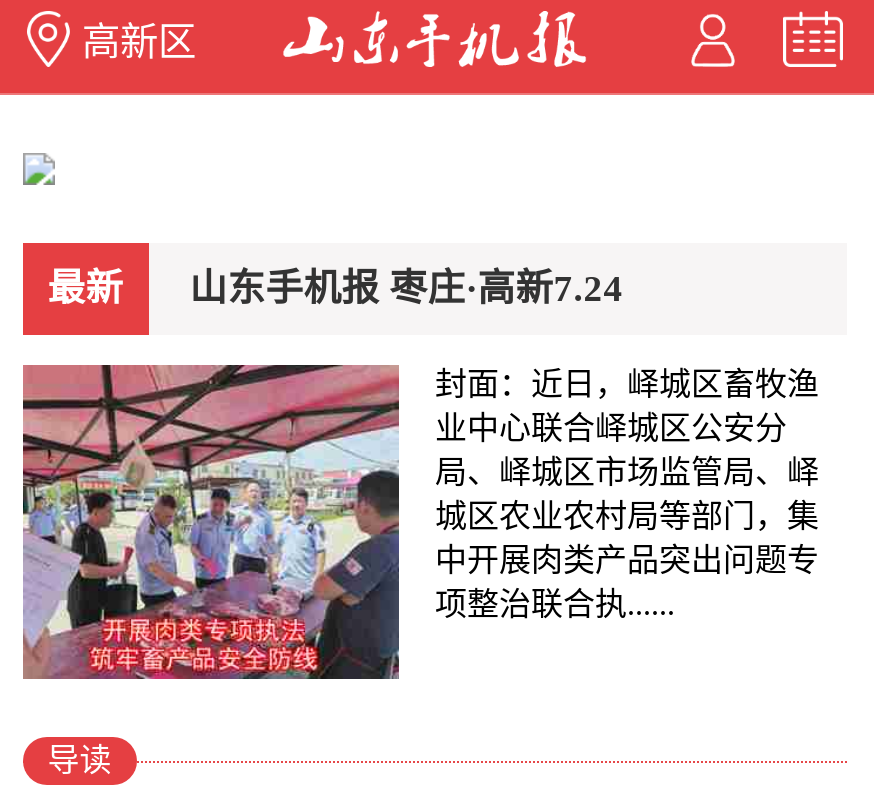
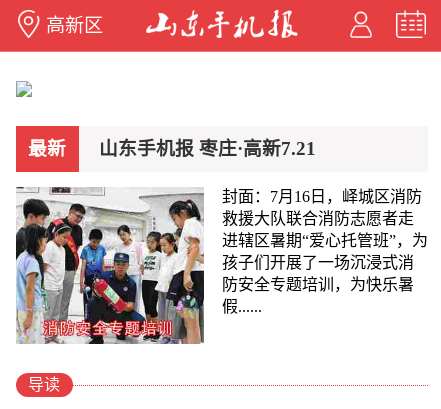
[189,266,623,308] 山东手机报 枣庄·高新7.24 -> [99,138,316,159] 山东手机报 枣庄·高新7.21
[21,363,819,681] [image] | 封面：近日，峄城区畜牧渔 | 业中心联合峄城区公安分 | 局、峄城区市场监管局、峄 | 城区农业农村局等部门，集 | 中开展肉类产品突出问题专 | 项整治联合执...... -> [15,186,428,345] [image] | 封面：7月16日，峄城区消防 | 救援大队联合消防志愿者走 | 进辖区暑期“爱心托管班”，为 | 孩子们开展了一场沉浸式消 | 防安全专题培训，为快乐暑 | 假......

